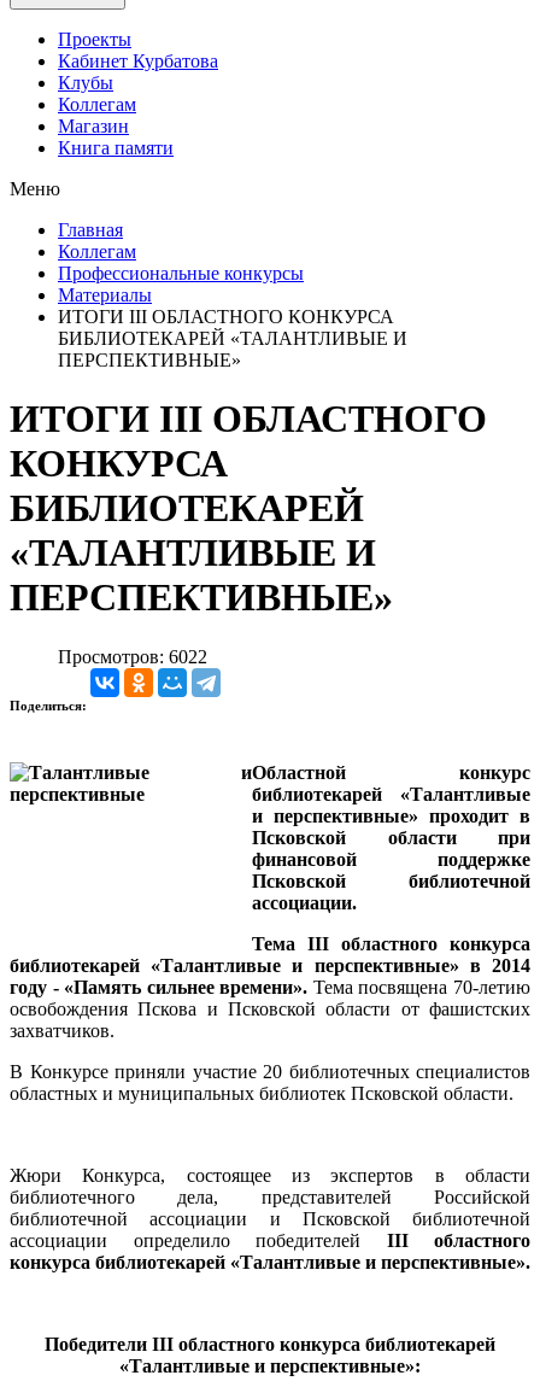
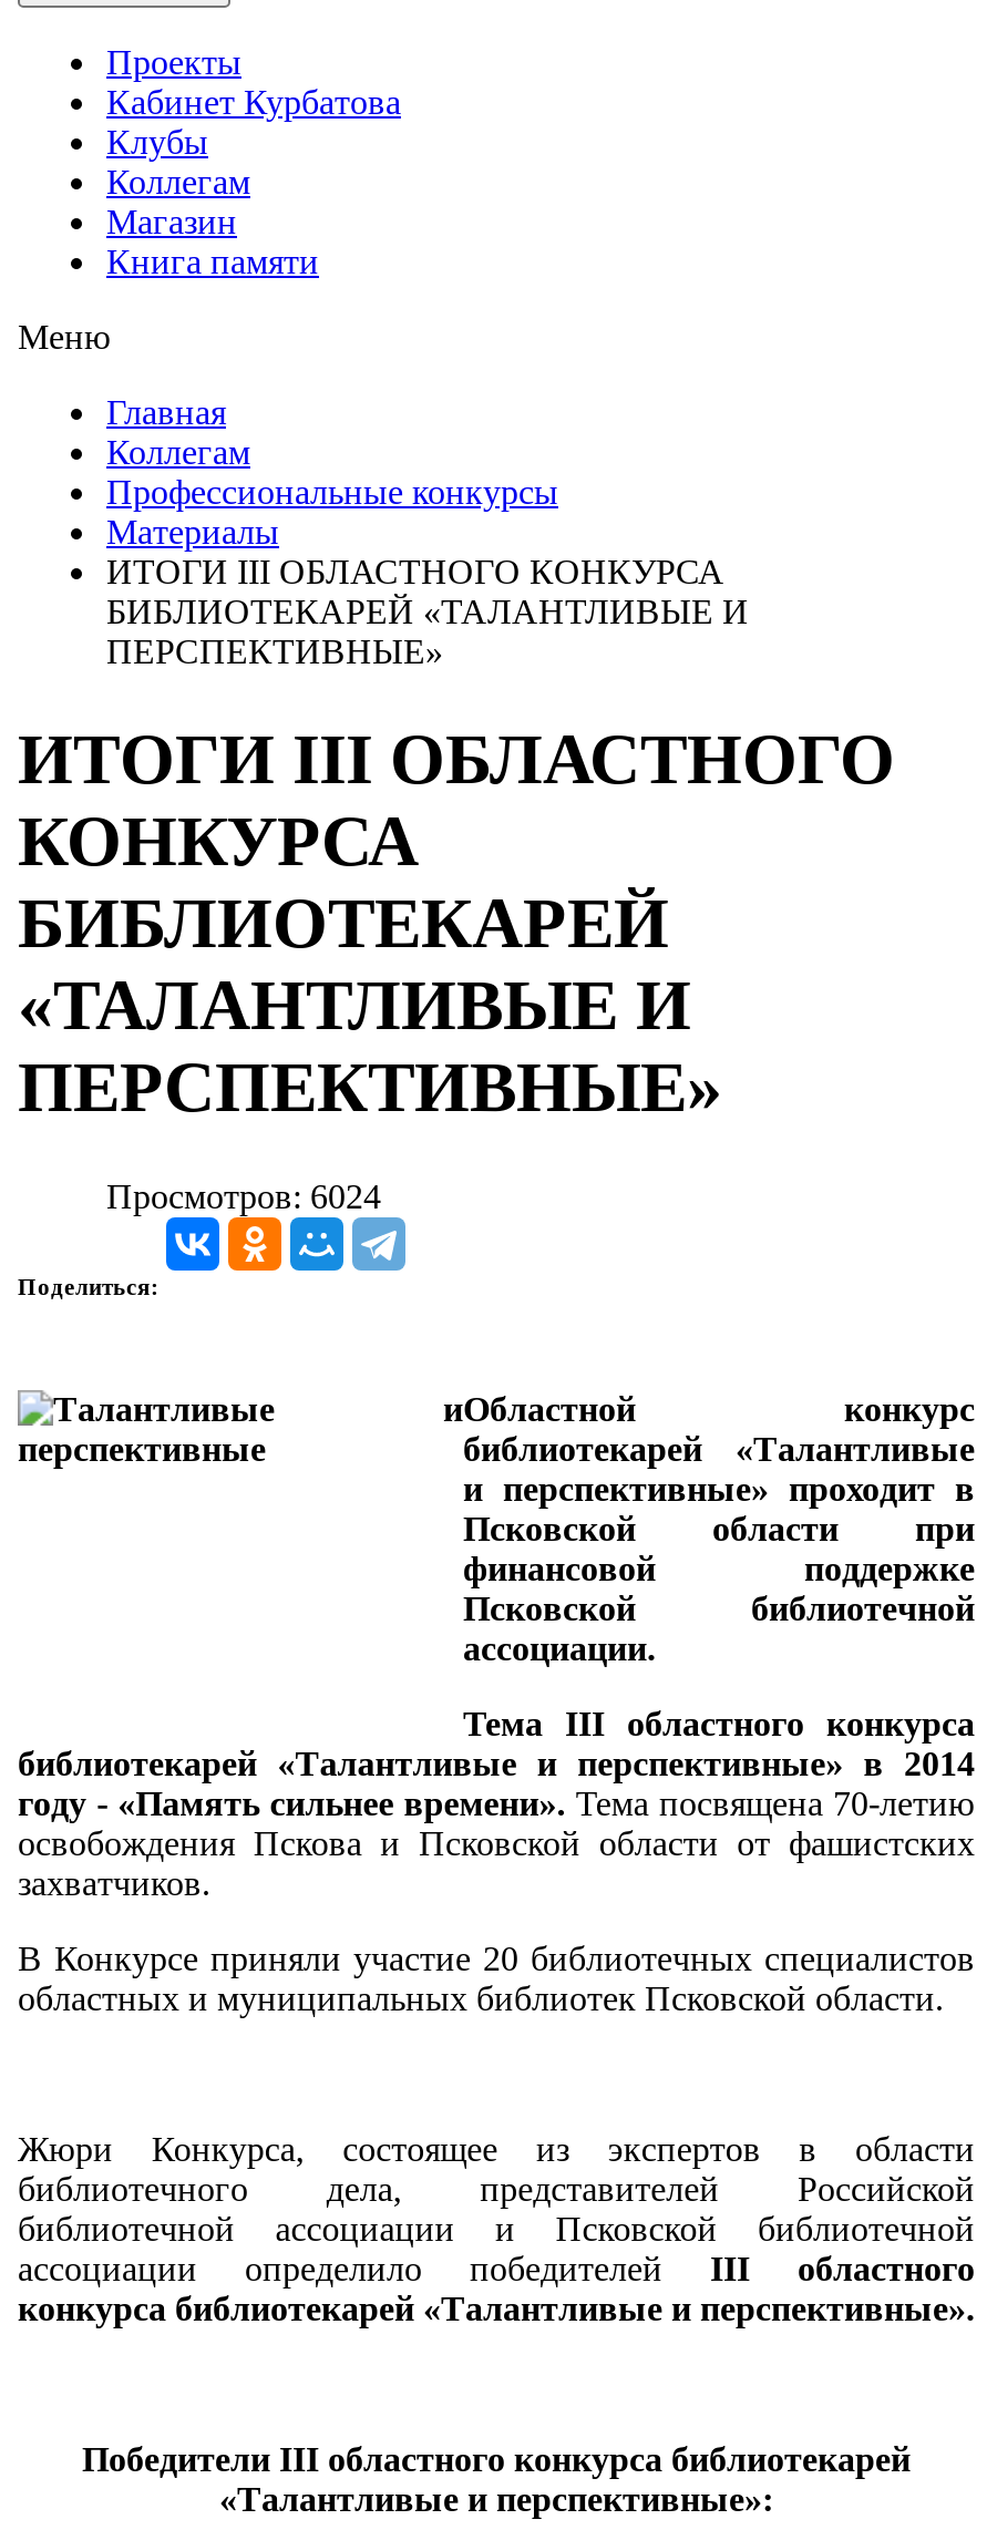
[58,646,207,667] Просмотров: 6022 -> [106,1177,381,1215] Просмотров: 6024

